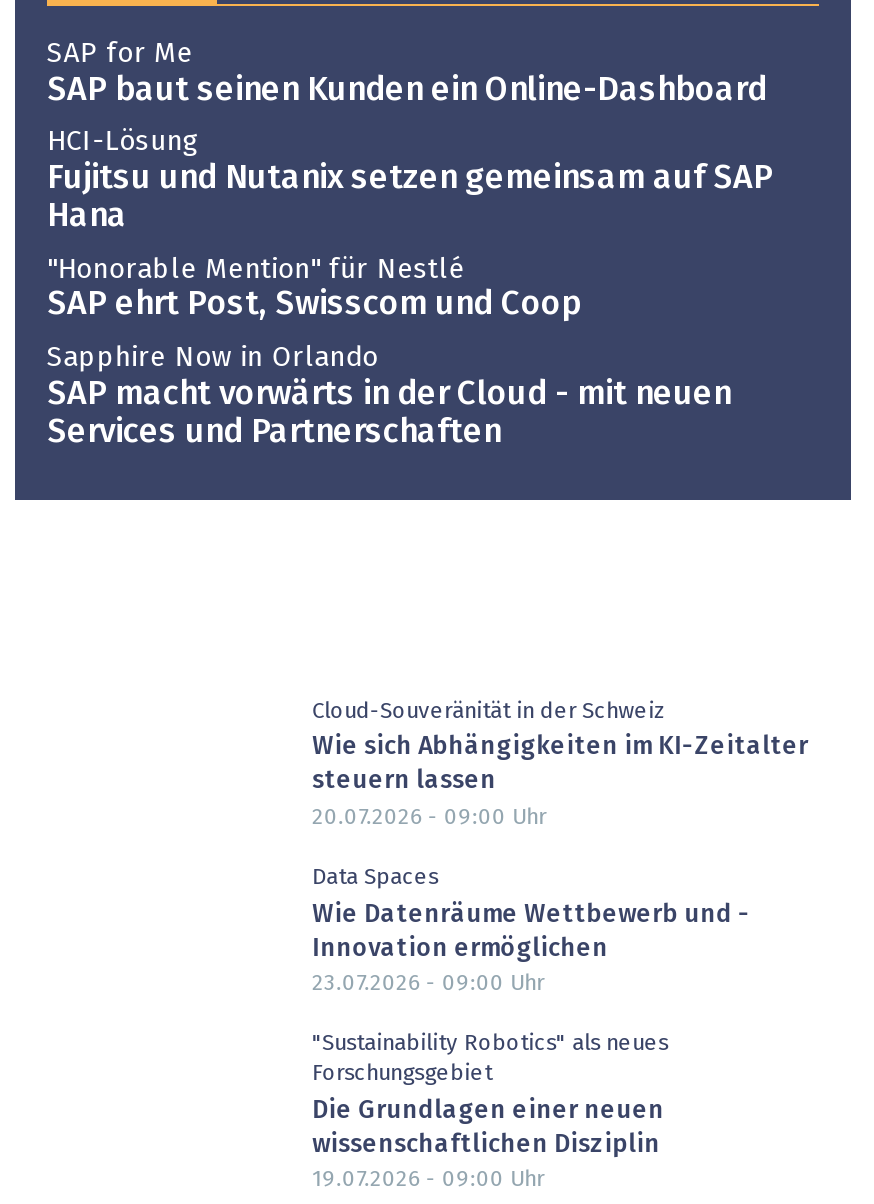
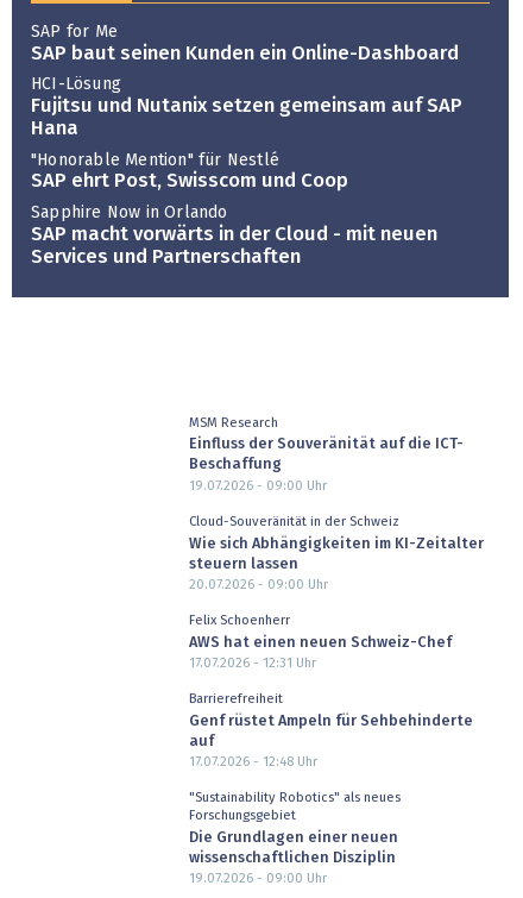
none -> [189,416,463,492] MSM Research | Einfluss der Souveränität auf die ICT- | Beschaffung | 19.07.2026 - 09:00 Uhr
[312,866,750,994] Data Spaces | Wie Datenräume Wettbewerb und | Innovation ermöglichen | 23.07.2026 - 09:00 Uhr -> [189,614,473,768] Felix Schoenherr | AWS hat einen neuen Schweiz-Chef | 17.07.2026 - 12:31 Uhr | Barrierefreiheit | Genf rüstet Ampeln für Sehbehinderte | auf | 17.07.2026 - 12:48 Uhr

